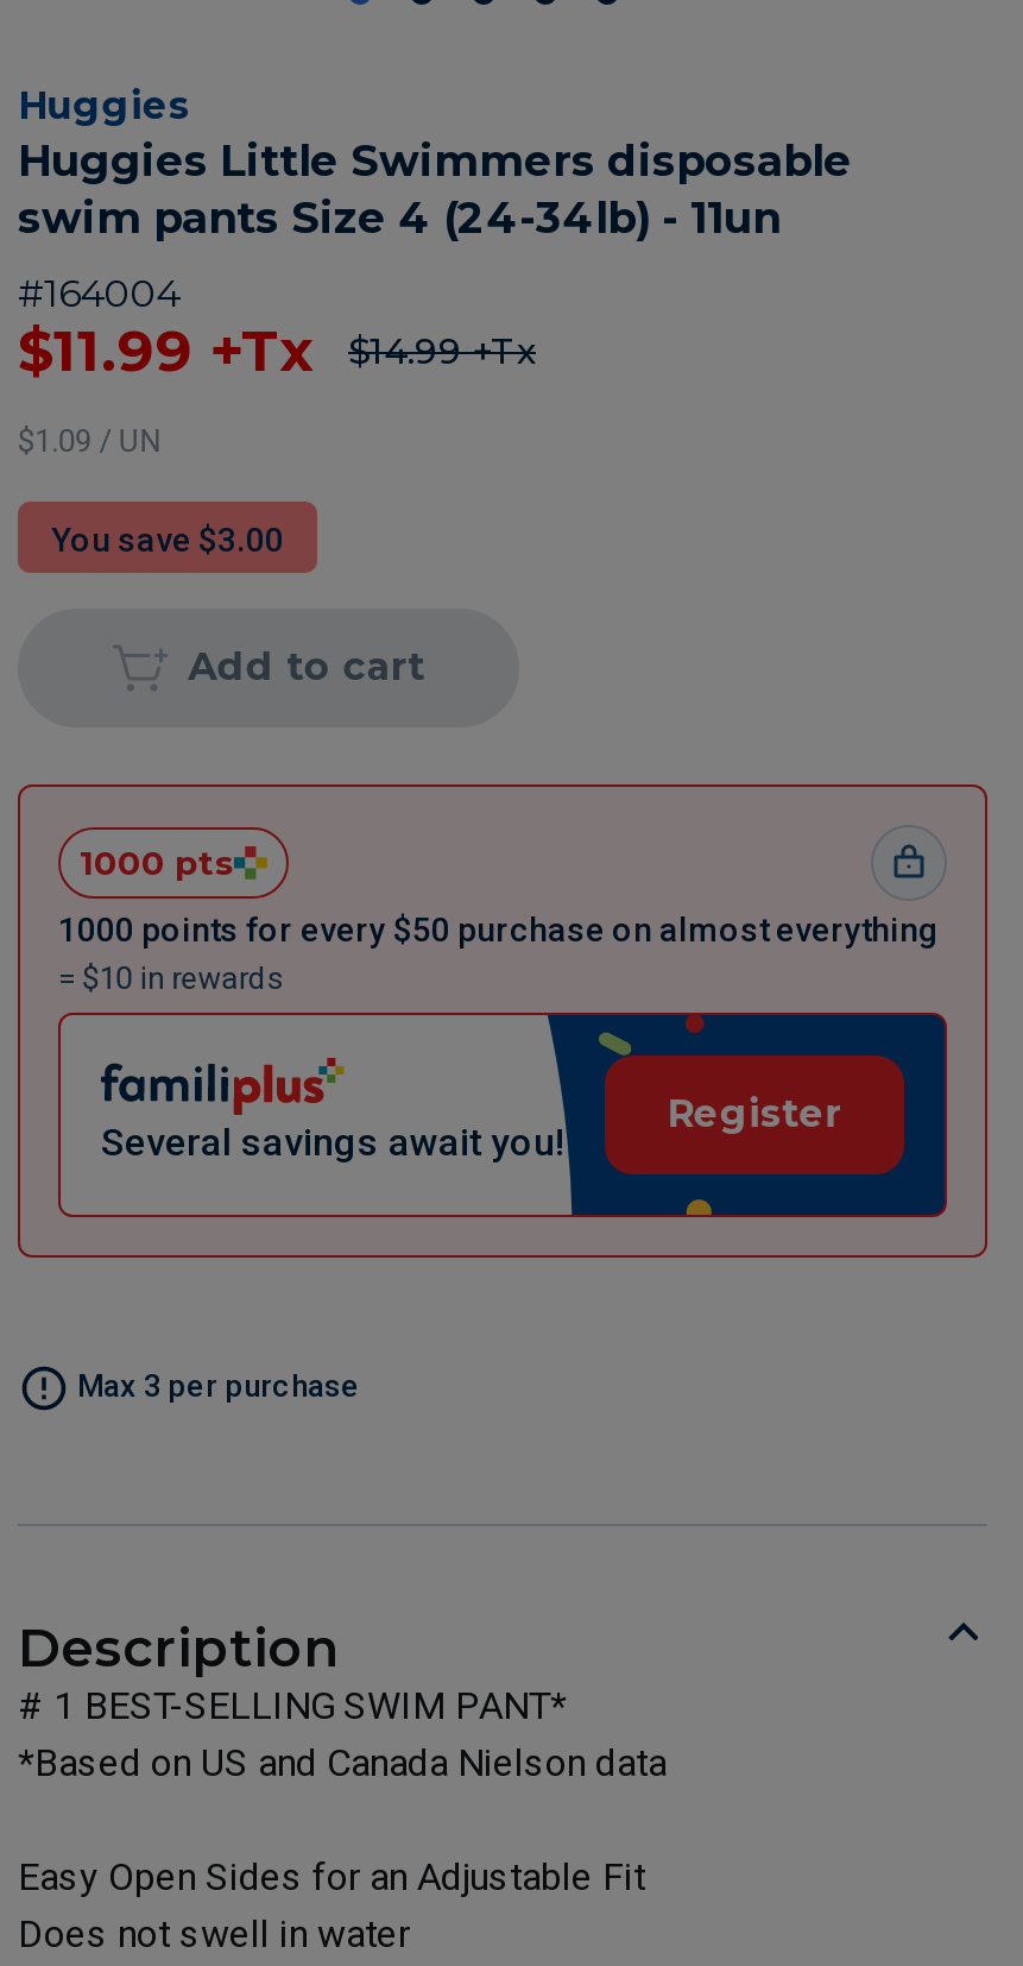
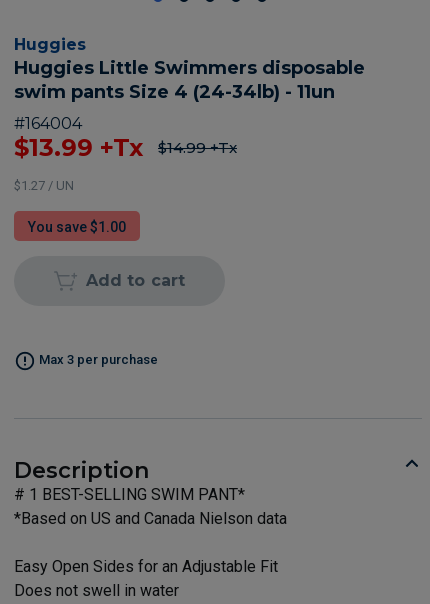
[18,316,536,385] $11.99 +Tx $14.99+Tx -> [14,133,237,162] $13.99 +Tx $14.99+Tx
[18,423,161,459] $1.09 / UN -> [14,178,74,193] $1.27 / UN
[51,521,284,559] You save $3.00 -> [28,219,126,235] You save $1.00
[15,782,990,1260] [image] | 1000 pts | 1000 points for every $50 purchase on almost everything | = $10 in rewards -> none
[667,1091,842,1136] Register -> none
[101,1120,564,1165] Several savings await you! -> none

